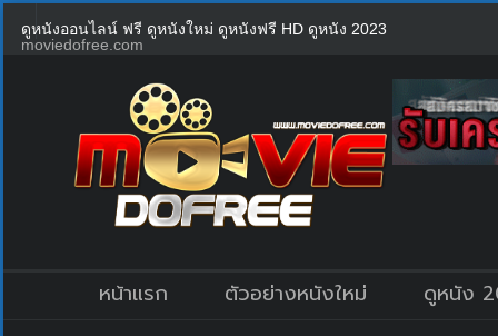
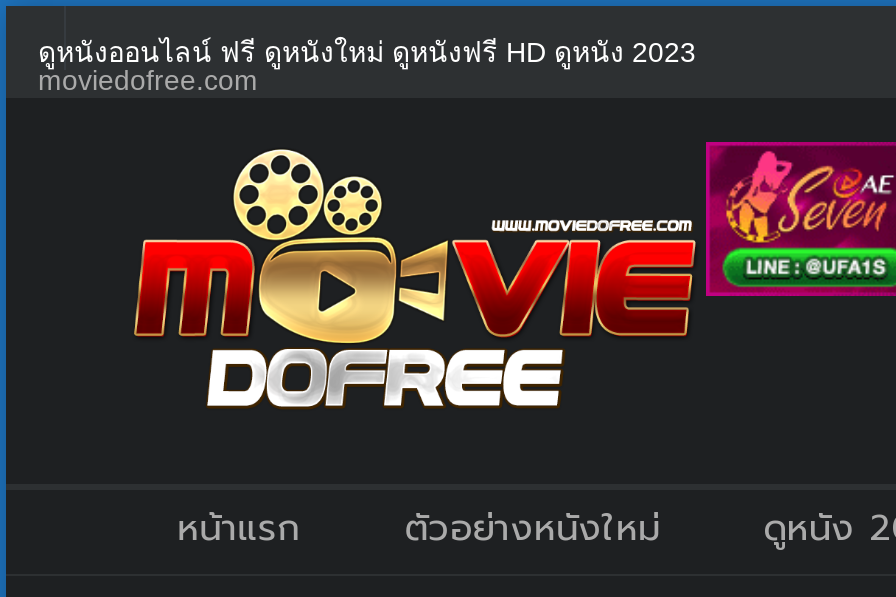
[392,79,495,165] [image] -> [704,140,890,298] [image]

